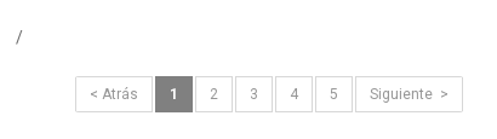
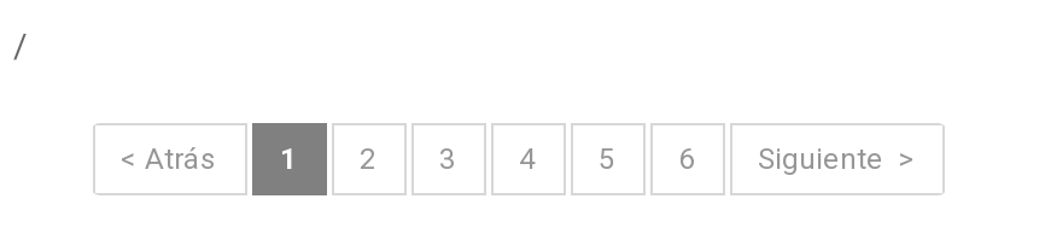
none -> [678,143,695,176] 6

